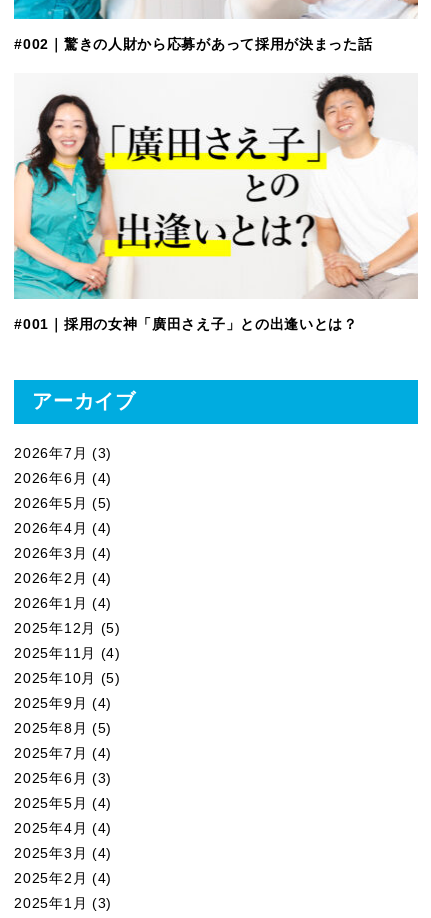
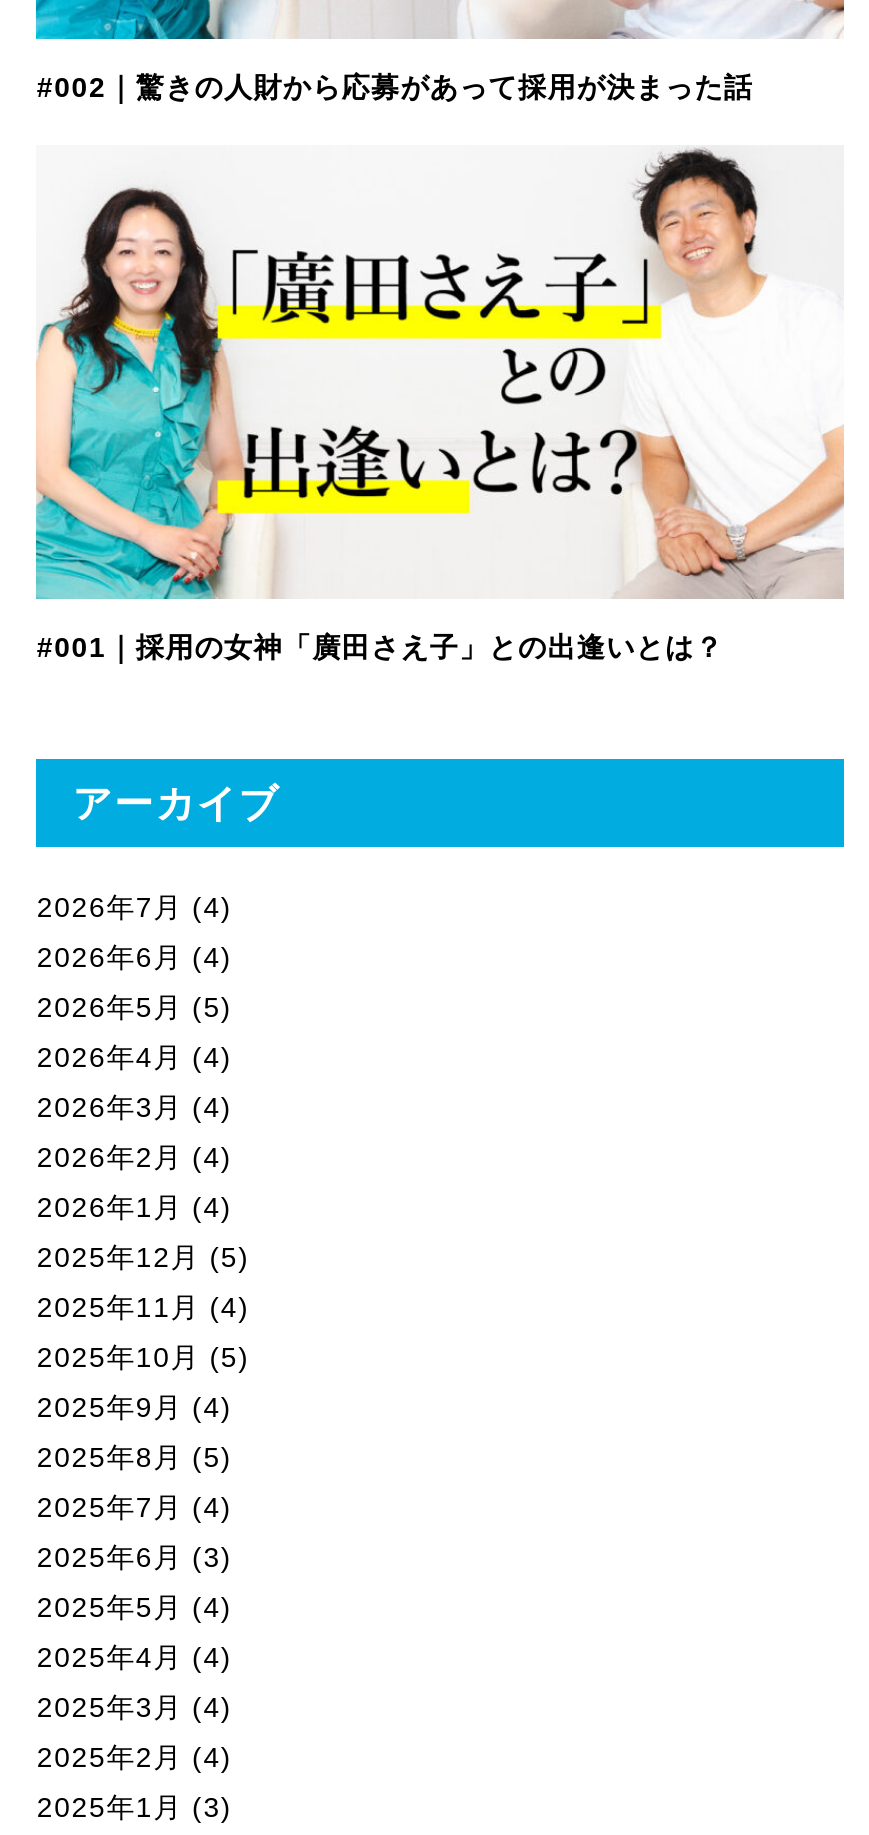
[14,445,112,461] 2026年7月(3) -> [37,891,232,923] 2026年7月(4)

